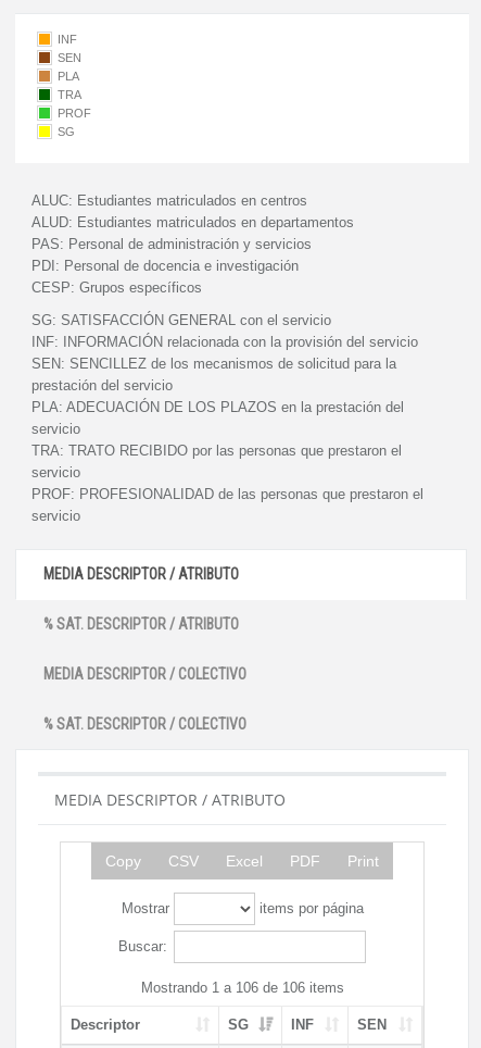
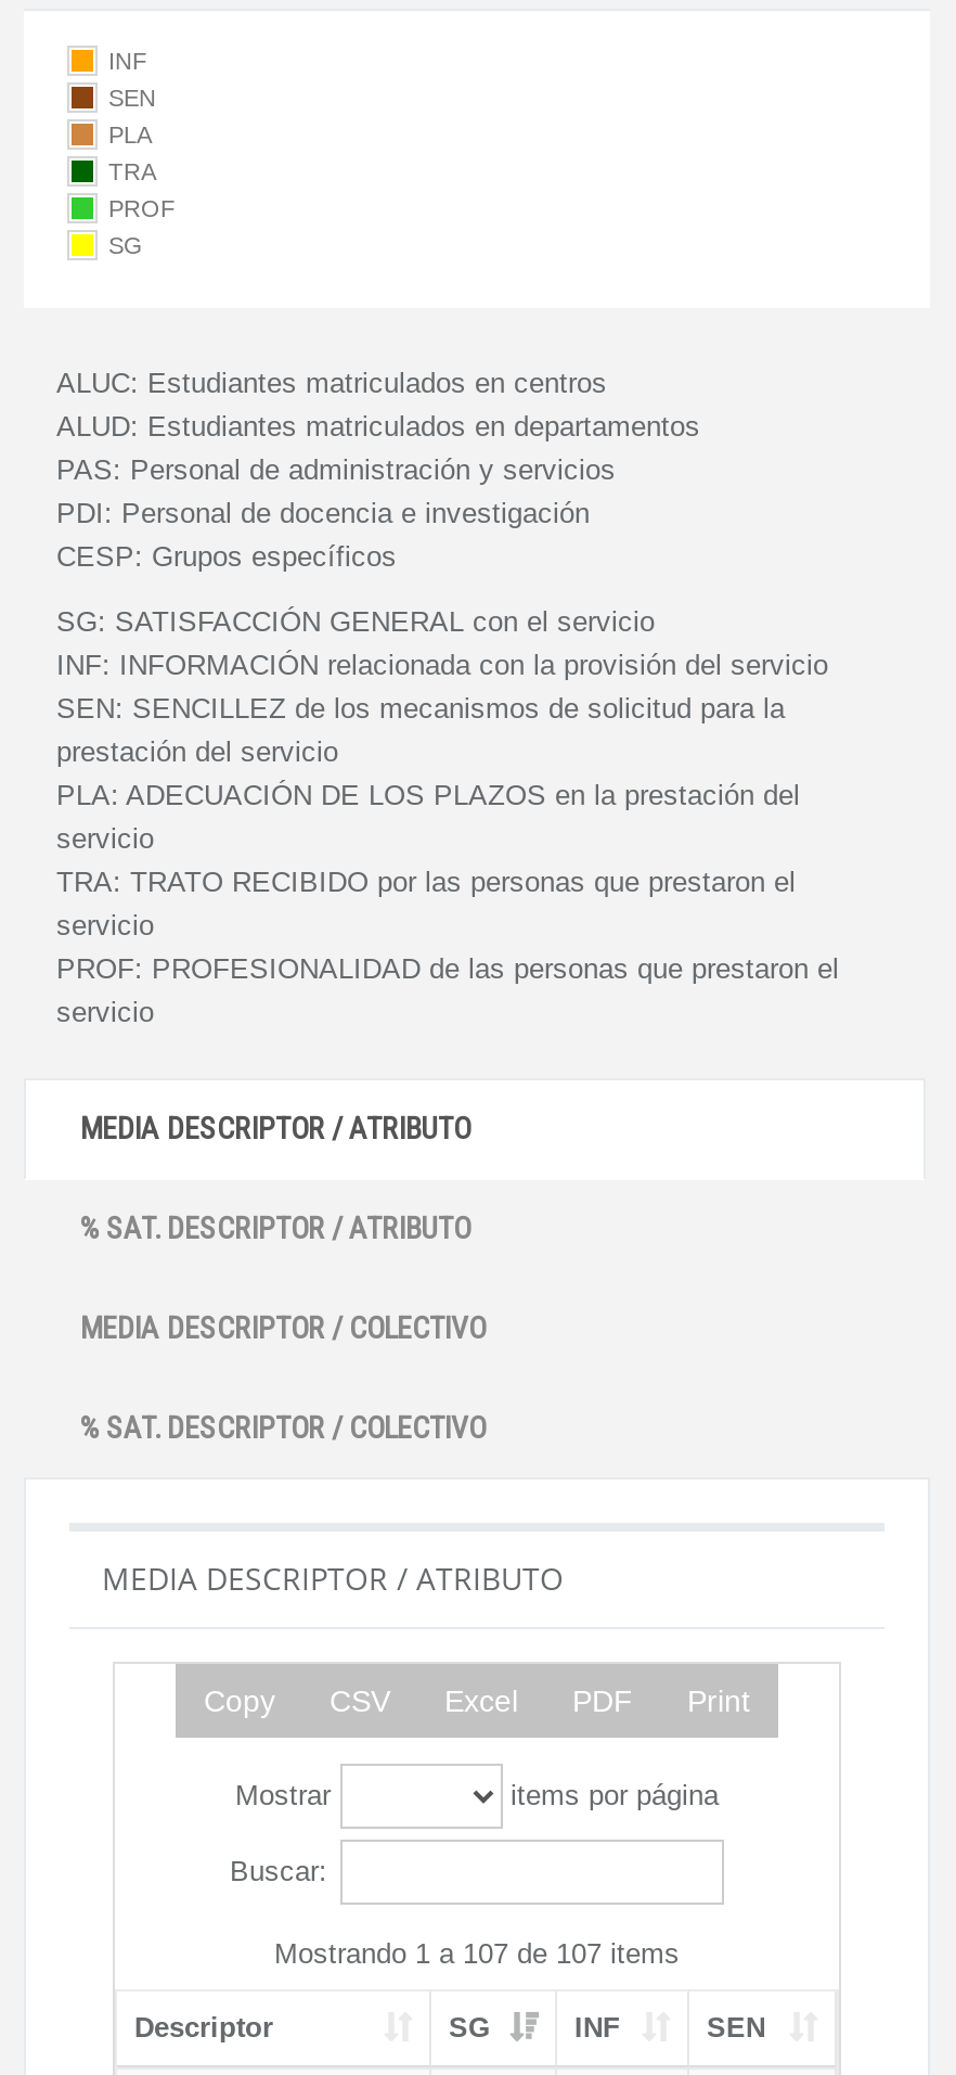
[141,979,344,995] Mostrando 1 a 106 de 106 items -> [274,1936,680,1969] Mostrando 1 a 107 de 107 items

